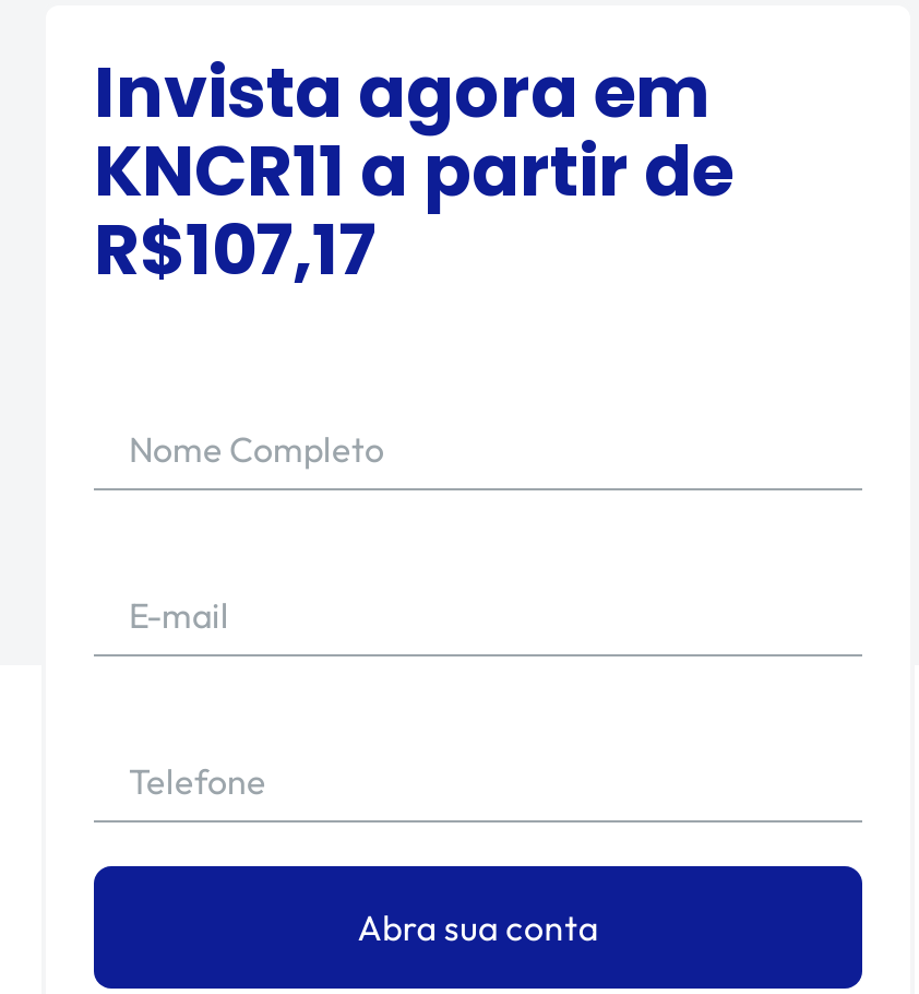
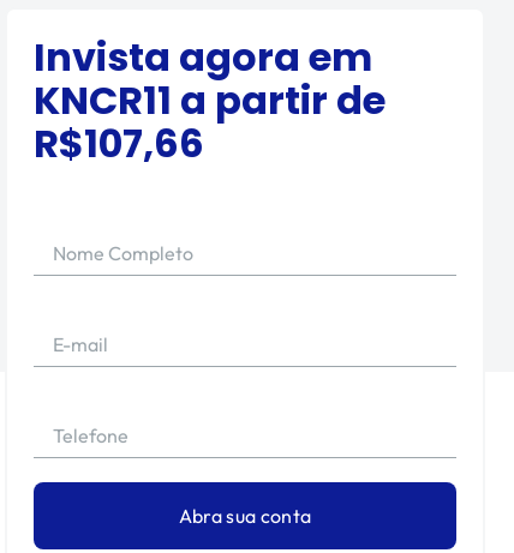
[94,200,375,298] R$107,17 -> [34,116,204,170] R$107,66

